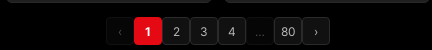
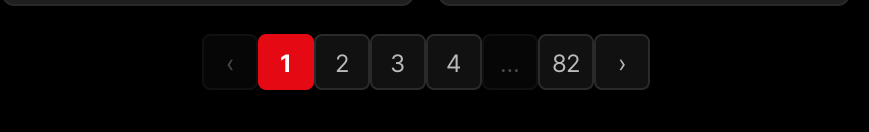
[280,24,295,39] 80 -> [552,47,580,77] 82

